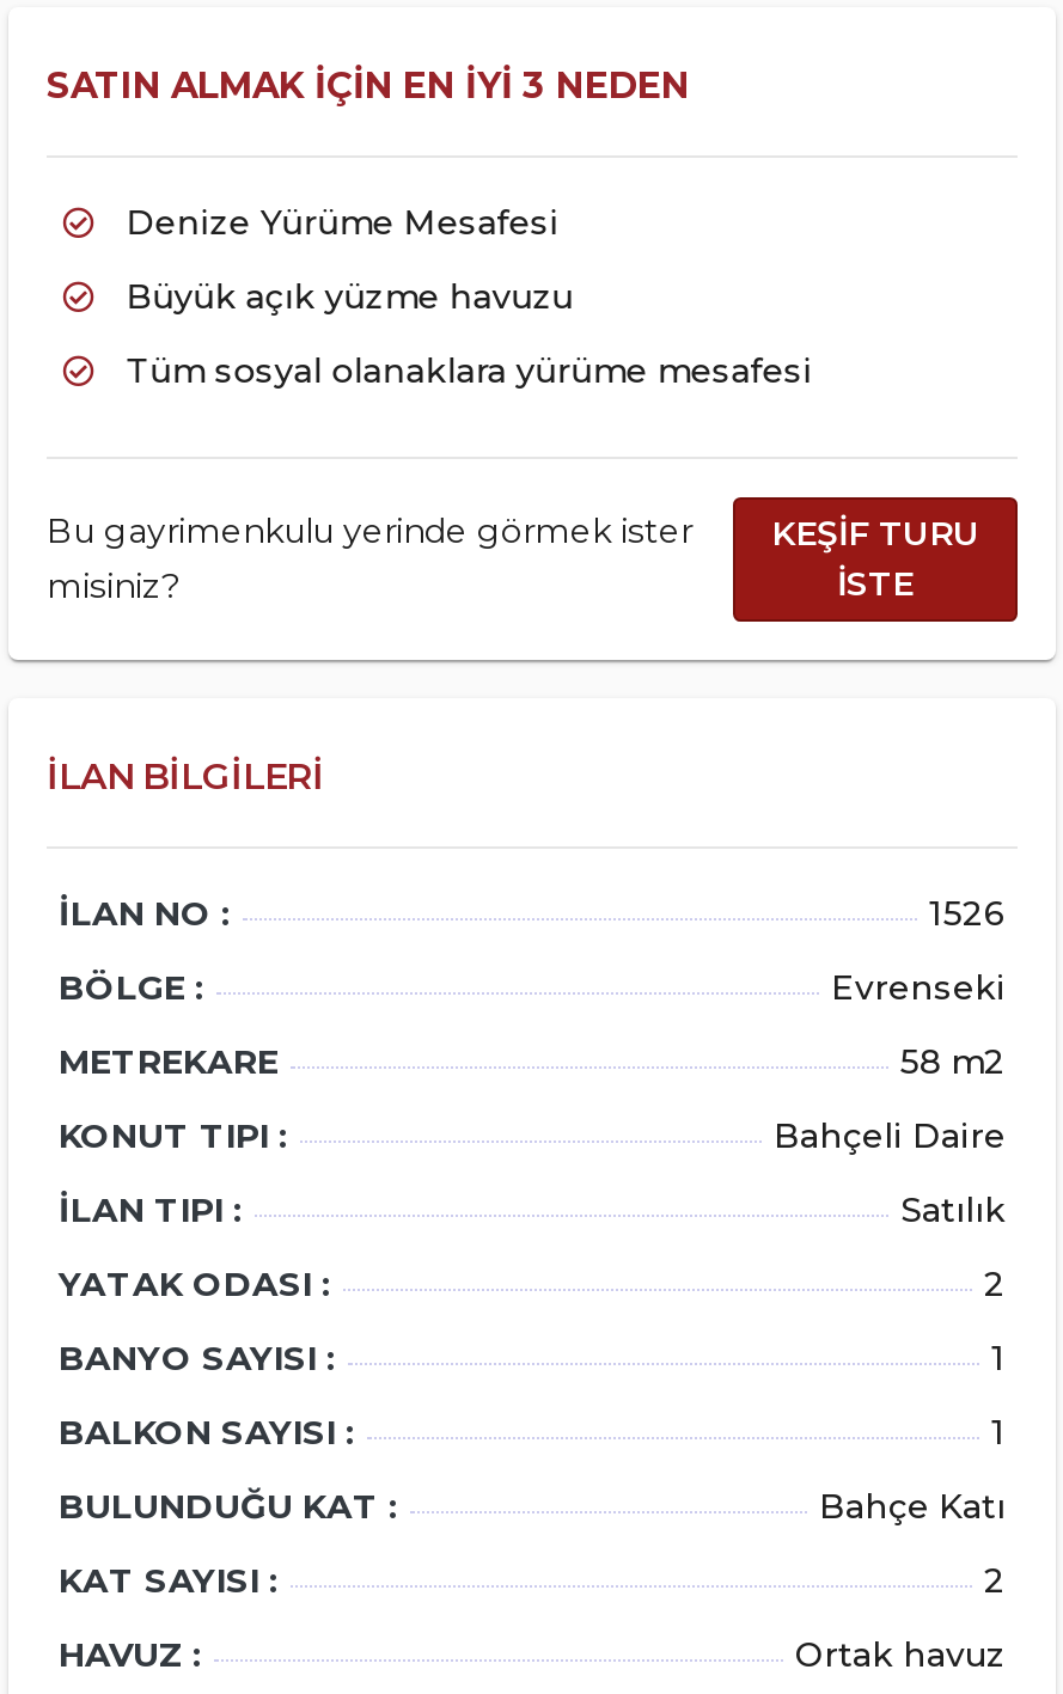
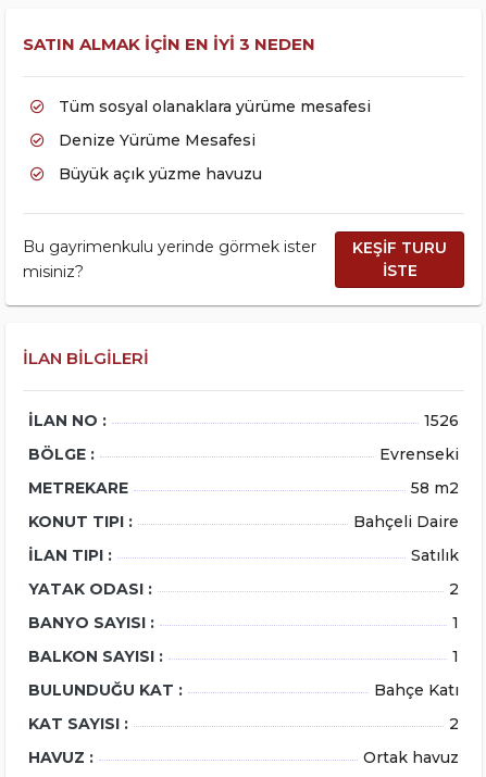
moved [126,200,573,317] -> [59,130,262,183]: Denize Yürüme Mesafesi | Büyük açık yüzme havuzu
moved [126,348,812,391] -> [59,96,371,116]: Tüm sosyal olanaklara yürüme mesafesi

